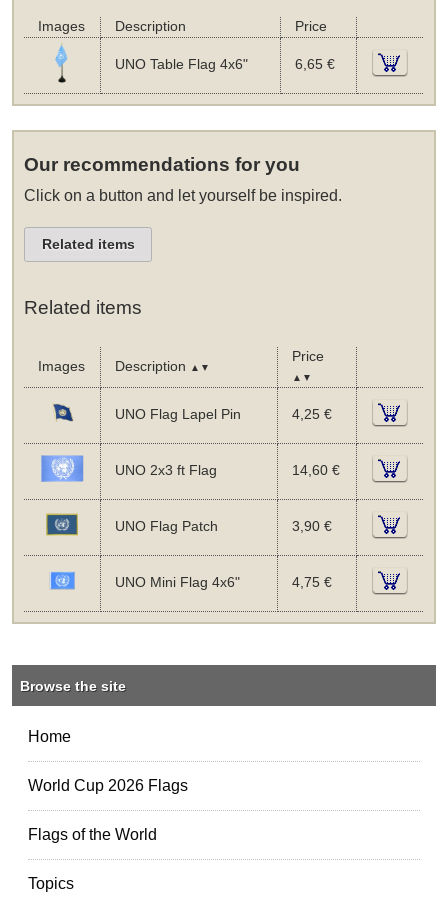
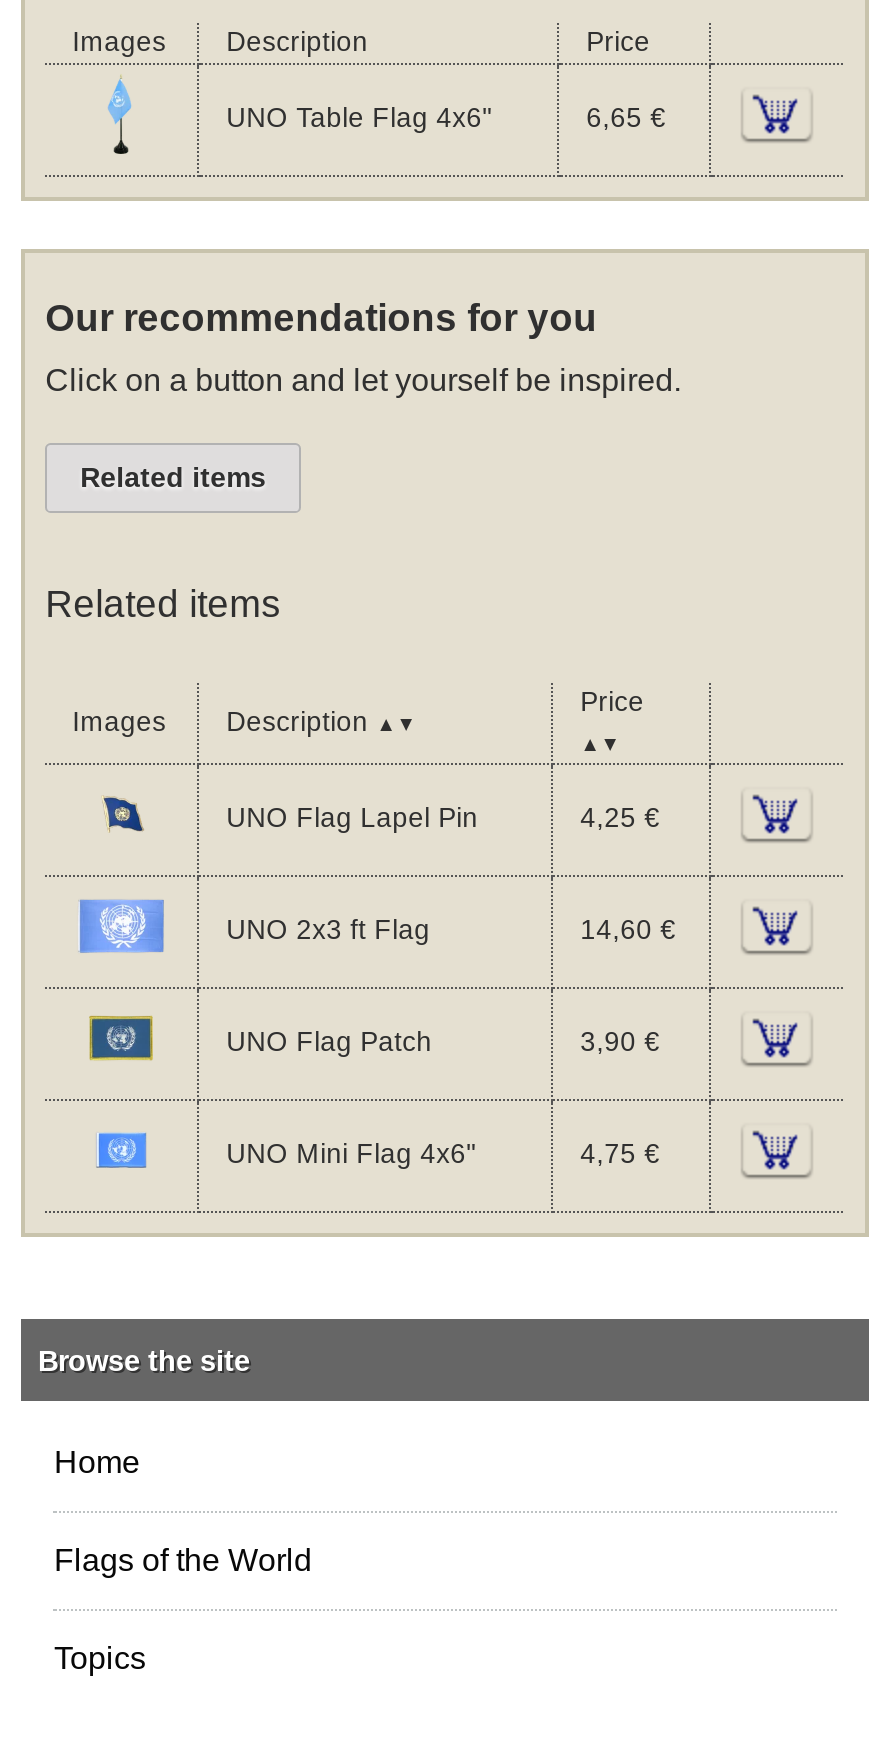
[28,777,188,794] World Cup 2026 Flags -> none

